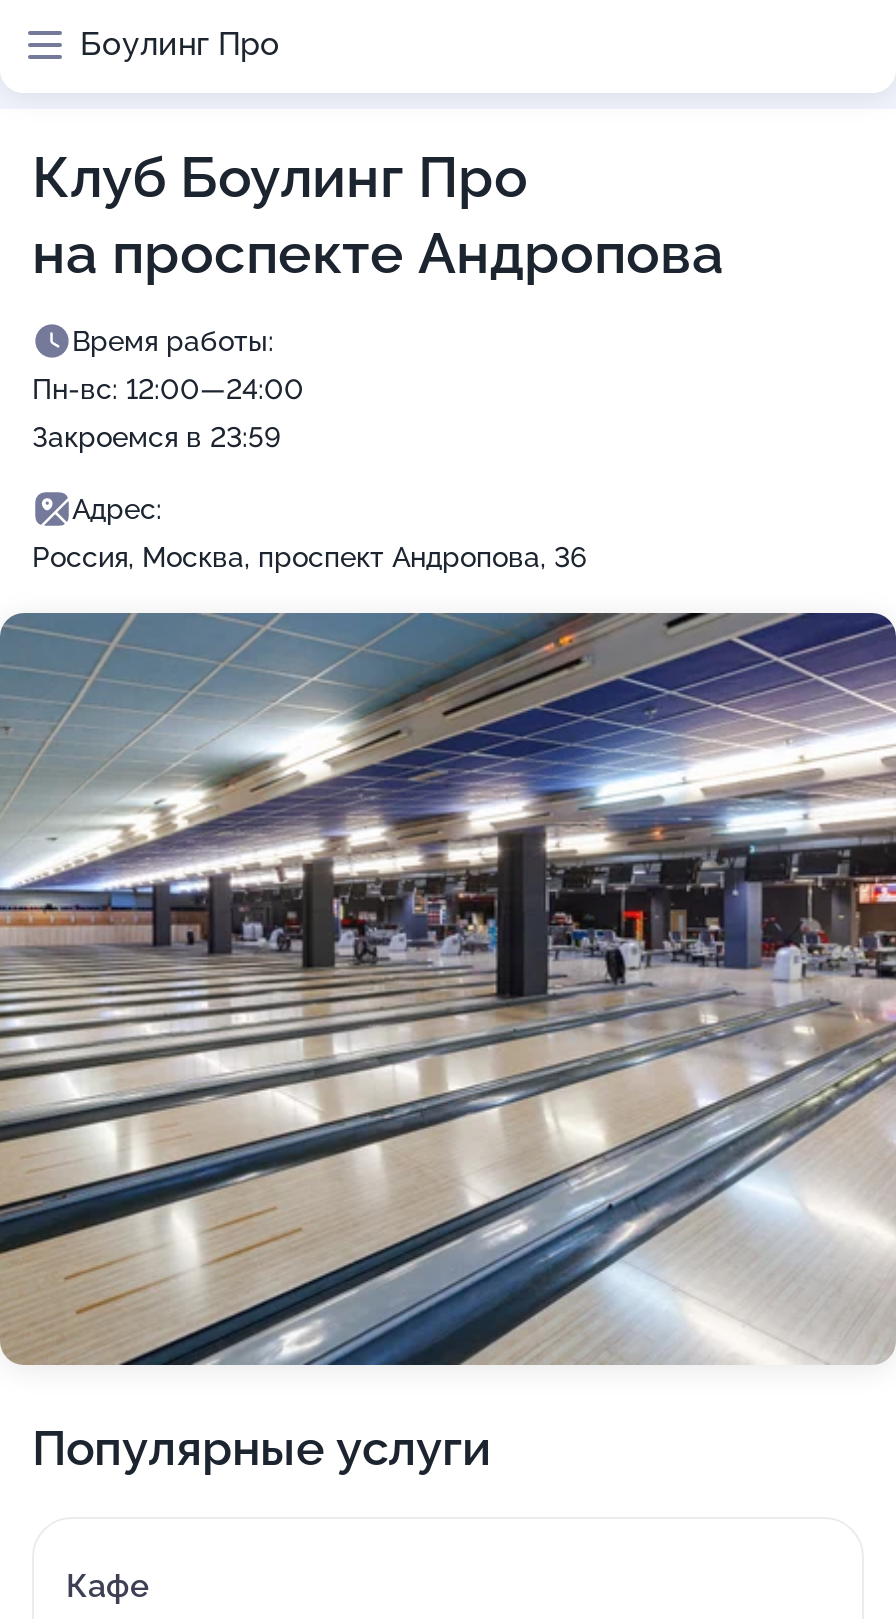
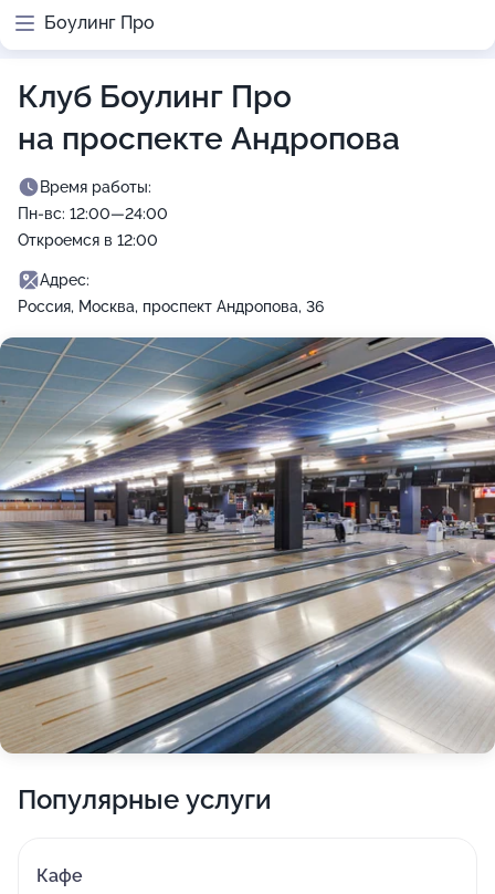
[32,421,280,453] Закроемся в 23:59 -> [18,231,158,249] Откроемся в 12:00

